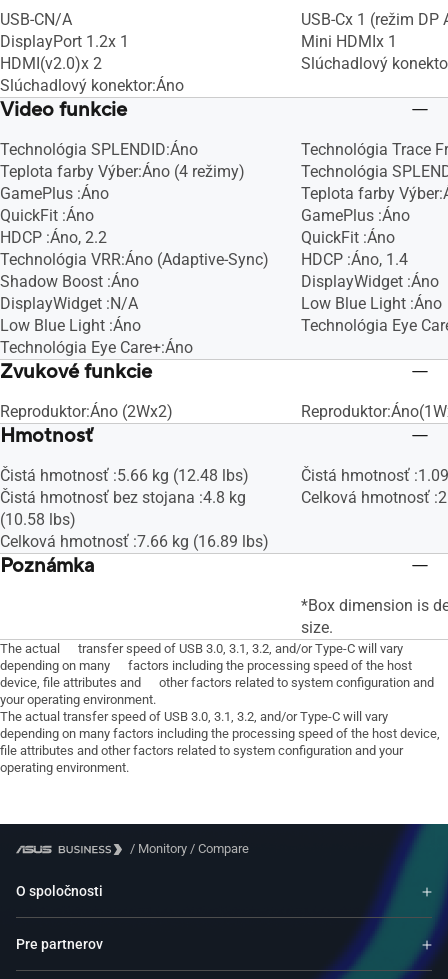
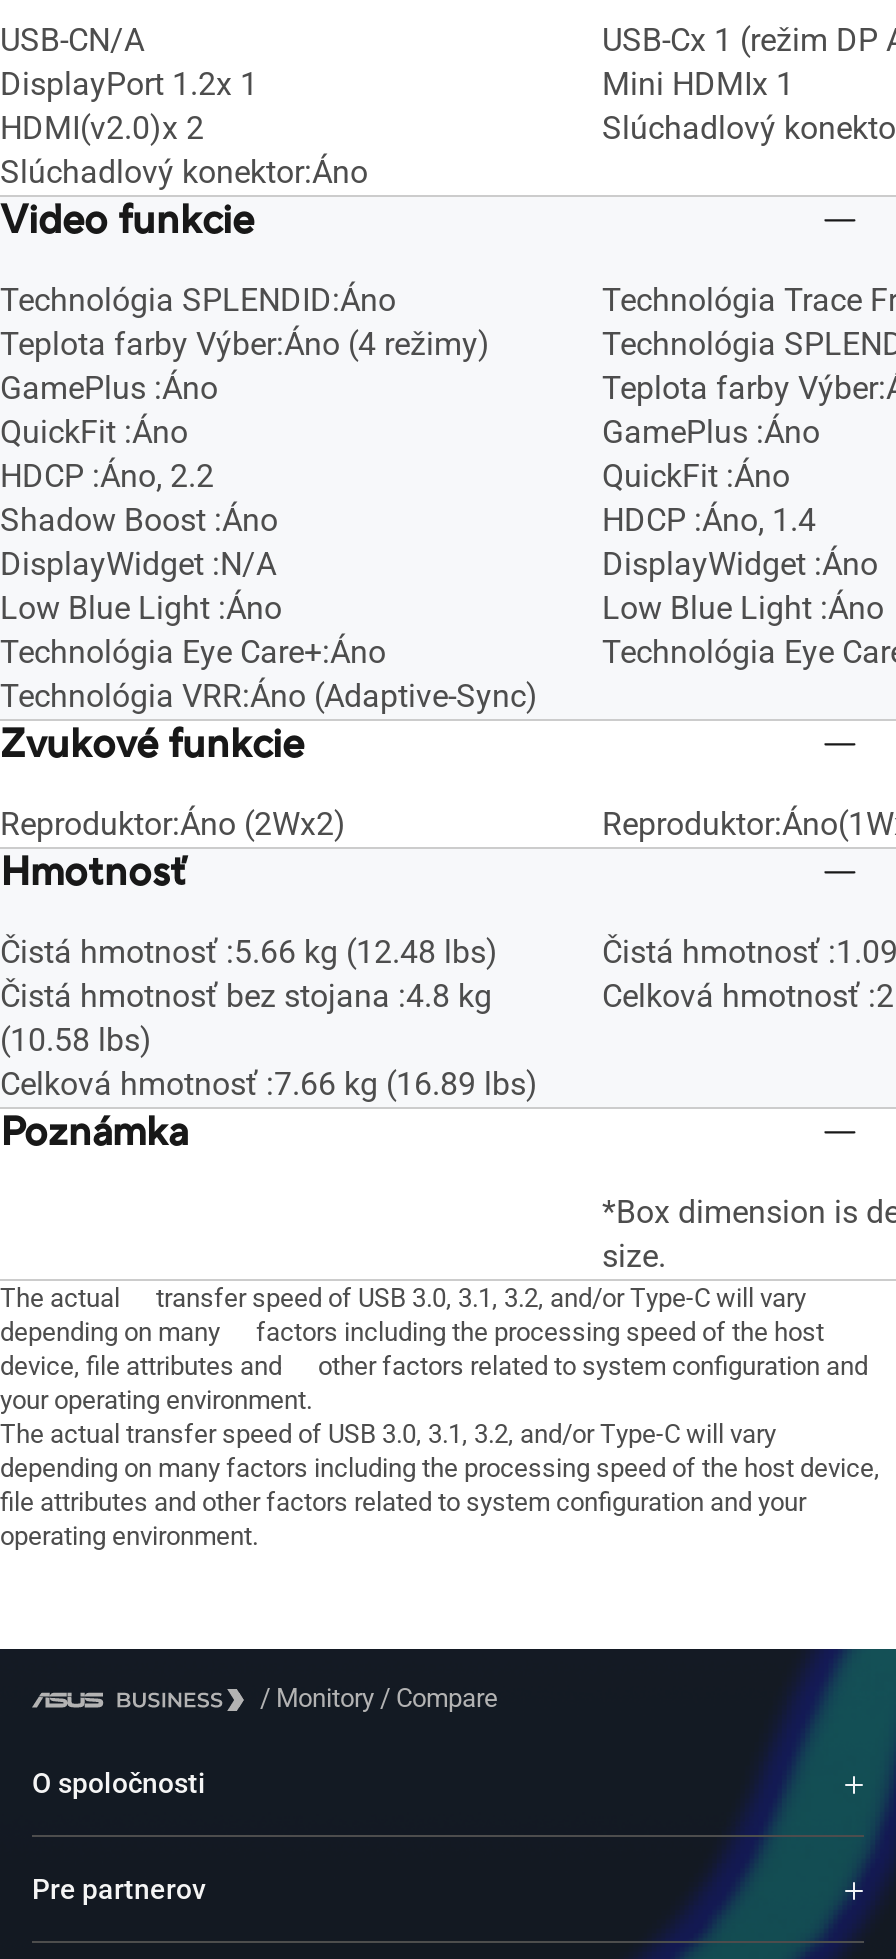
moved [0,250,269,269] -> [0,677,538,715]: Technológia VRR:Áno (Adaptive-Sync)
moved [0,272,193,357] -> [0,501,386,671]: Shadow Boost :Áno | DisplayWidget :N/A | Low Blue Light :Áno | Technológia Eye Care+:Áno

